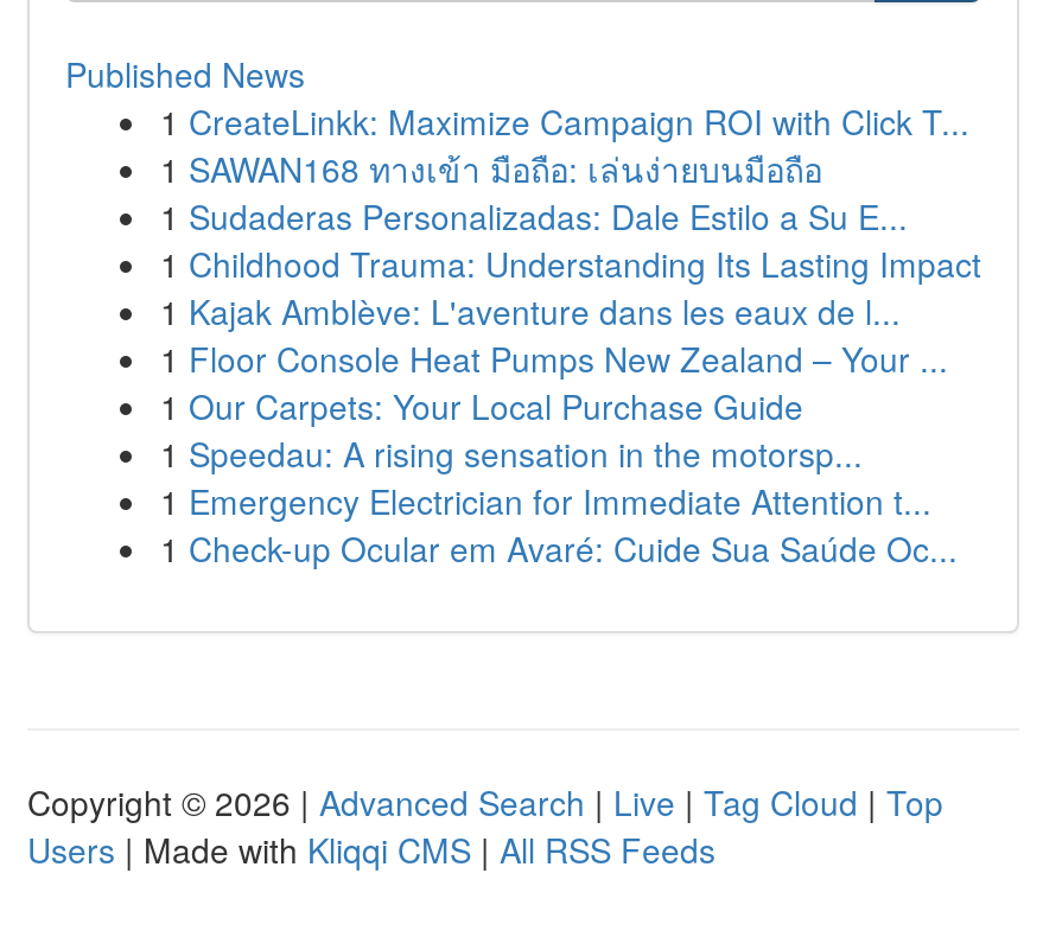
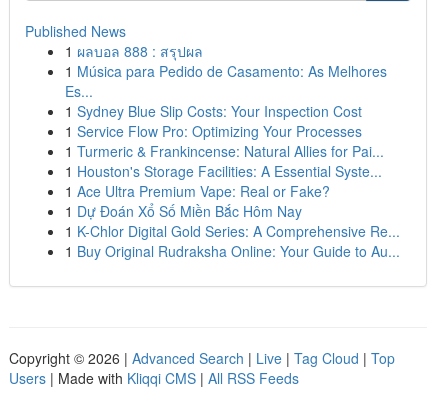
[160,97,981,572] 1 CreateLinkk: Maximize Campaign ROI with Click T... | 1 SAWAN168 ทางเข้า มือถือ: เล่นง่ายบนมือถือ | 1 Sudaderas Personalizadas: Dale Estilo a Su E... | 1 Childhood Trauma: Understanding Its Lasting Impact | 1 Kajak Amblève: L'aventure dans les eaux de l... | 1 Floor Console Heat Pumps New Zealand – Your ... | 1 Our Carpets: Your Local Purchase Guide | 1 Speedau: A rising sensation in the motorsp... | 1 Emergency Electrician for Immediate Attention t... | 1 Check-up Ocular em Avaré: Cuide Sua Saúde Oc... -> [65,41,400,261] 1 ผลบอล 888 : สรุปผล | 1 Música para Pedido de Casamento: As Melhores | Es... | 1 Sydney Blue Slip Costs: Your Inspection Cost | 1 Service Flow Pro: Optimizing Your Processes | 1 Turmeric & Frankincense: Natural Allies for Pai... | 1 Houston's Storage Facilities: A Essential Syste... | 1 Ace Ultra Premium Vape: Real or Fake? | 1 Dự Đoán Xổ Số Miền Bắc Hôm Nay | 1 K-Chlor Digital Gold Series: A Comprehensive Re... | 1 Buy Original Rudraksha Online: Your Guide to Au...

